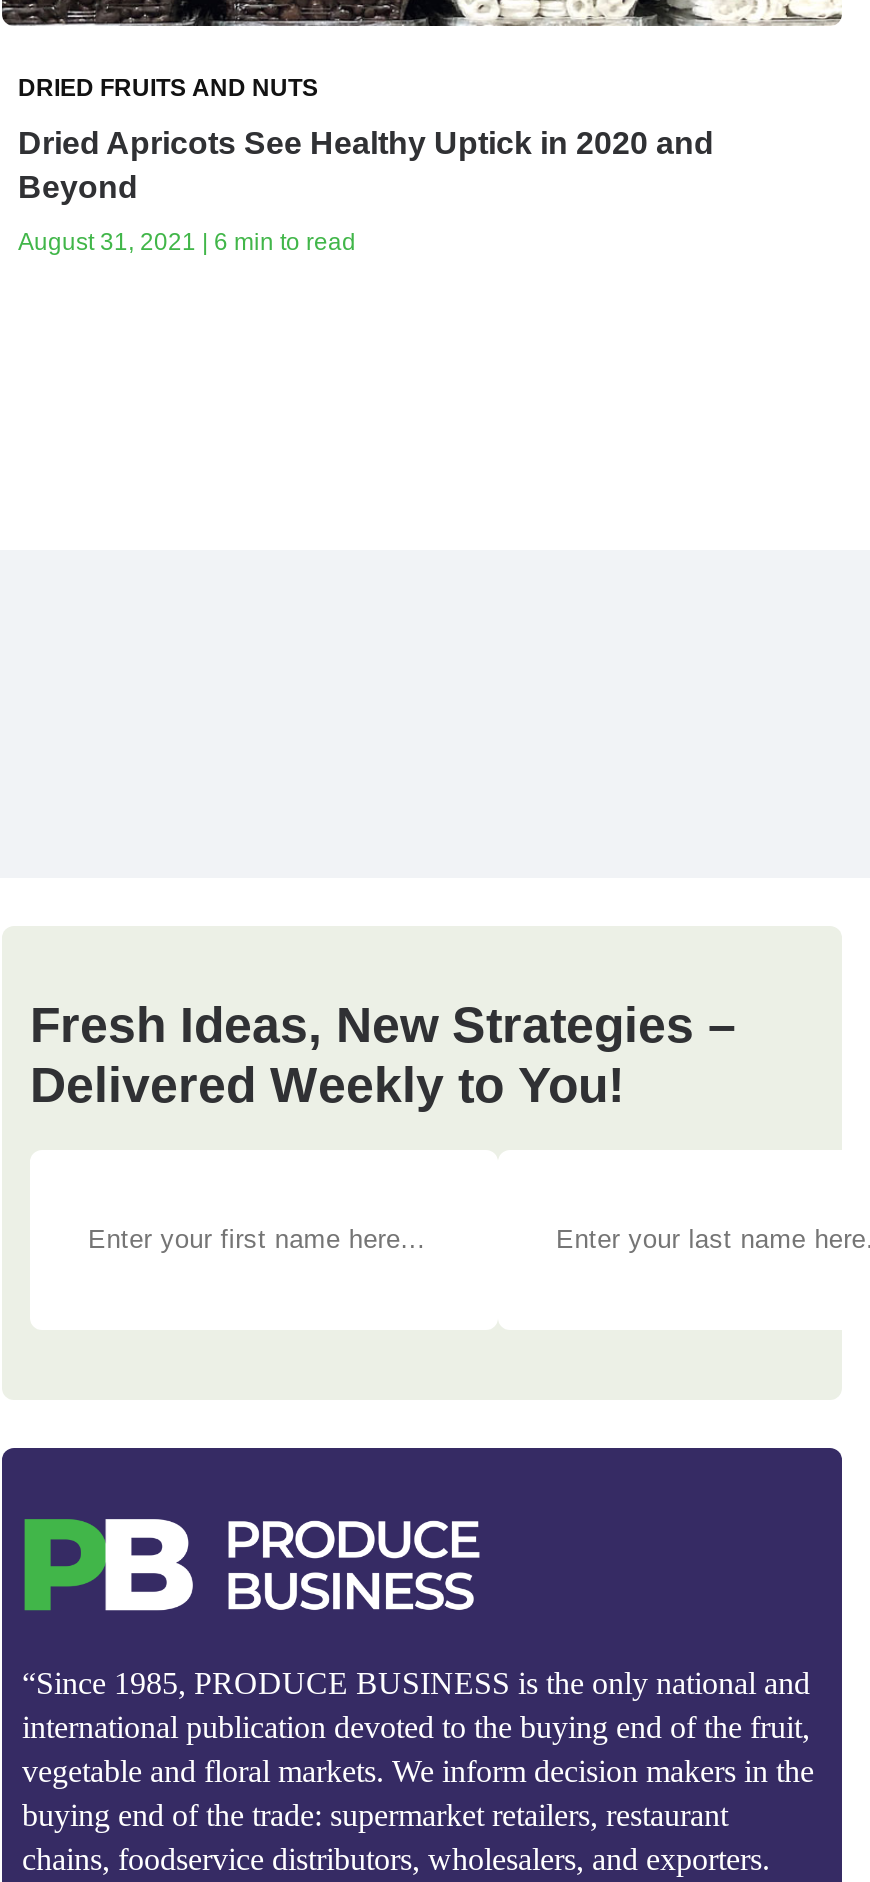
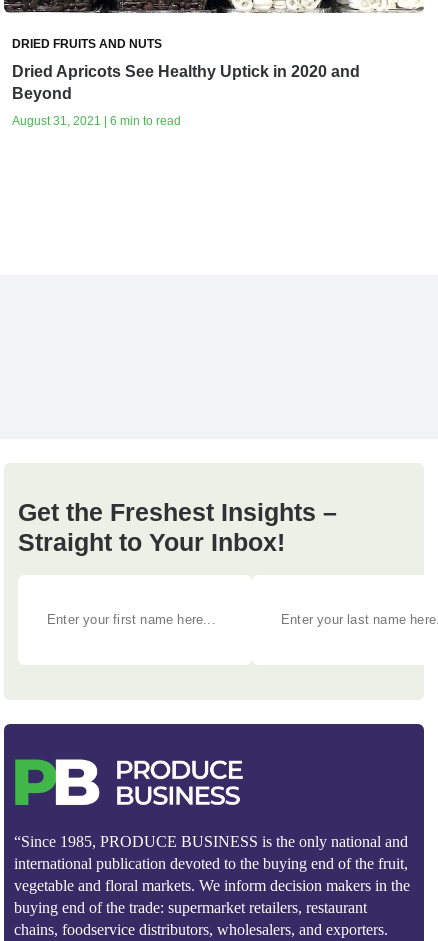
[30,995,736,1111] Fresh Ideas, New Strategies – | Delivered Weekly to You! -> [18,497,337,555] Get the Freshest Insights – | Straight to Your Inbox!

